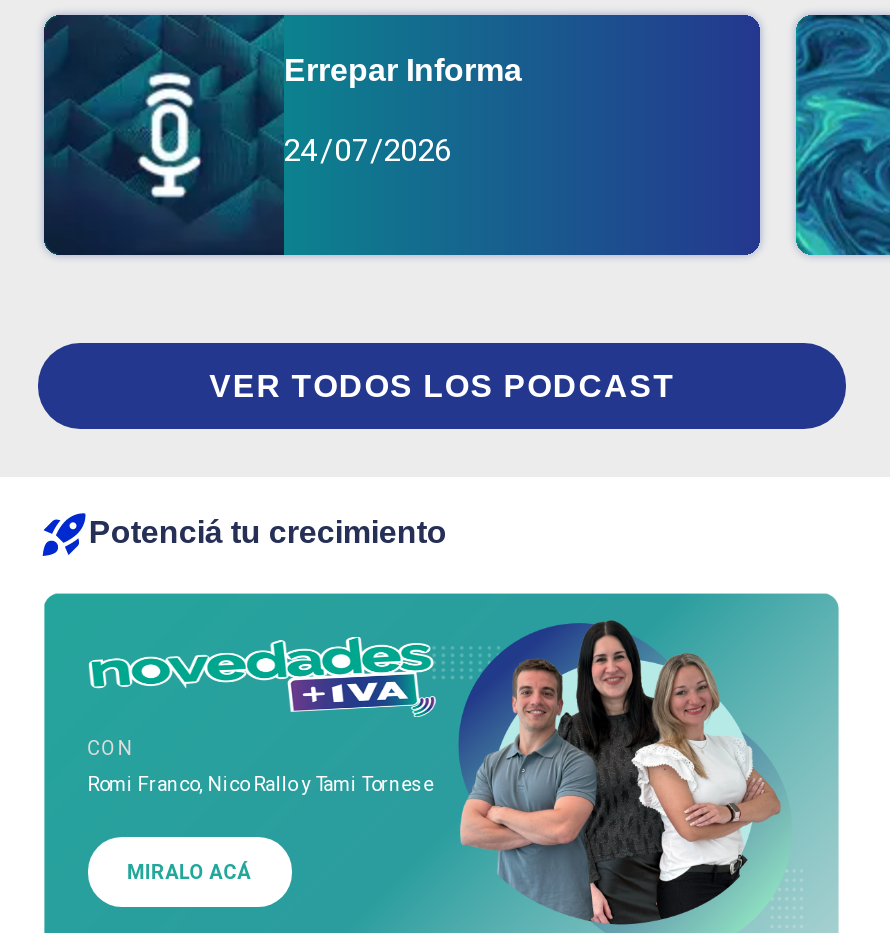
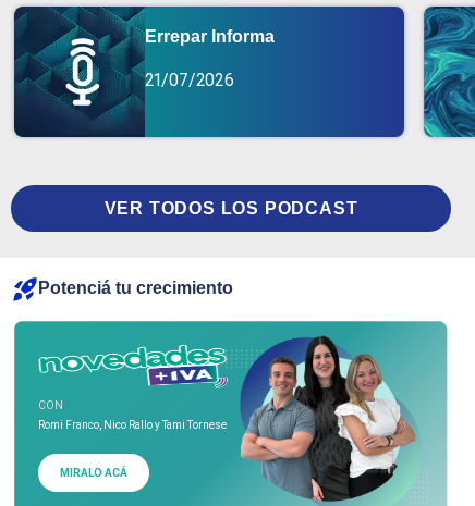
[284,131,454,169] 24/07/2026 -> [145,69,234,90] 21/07/2026

